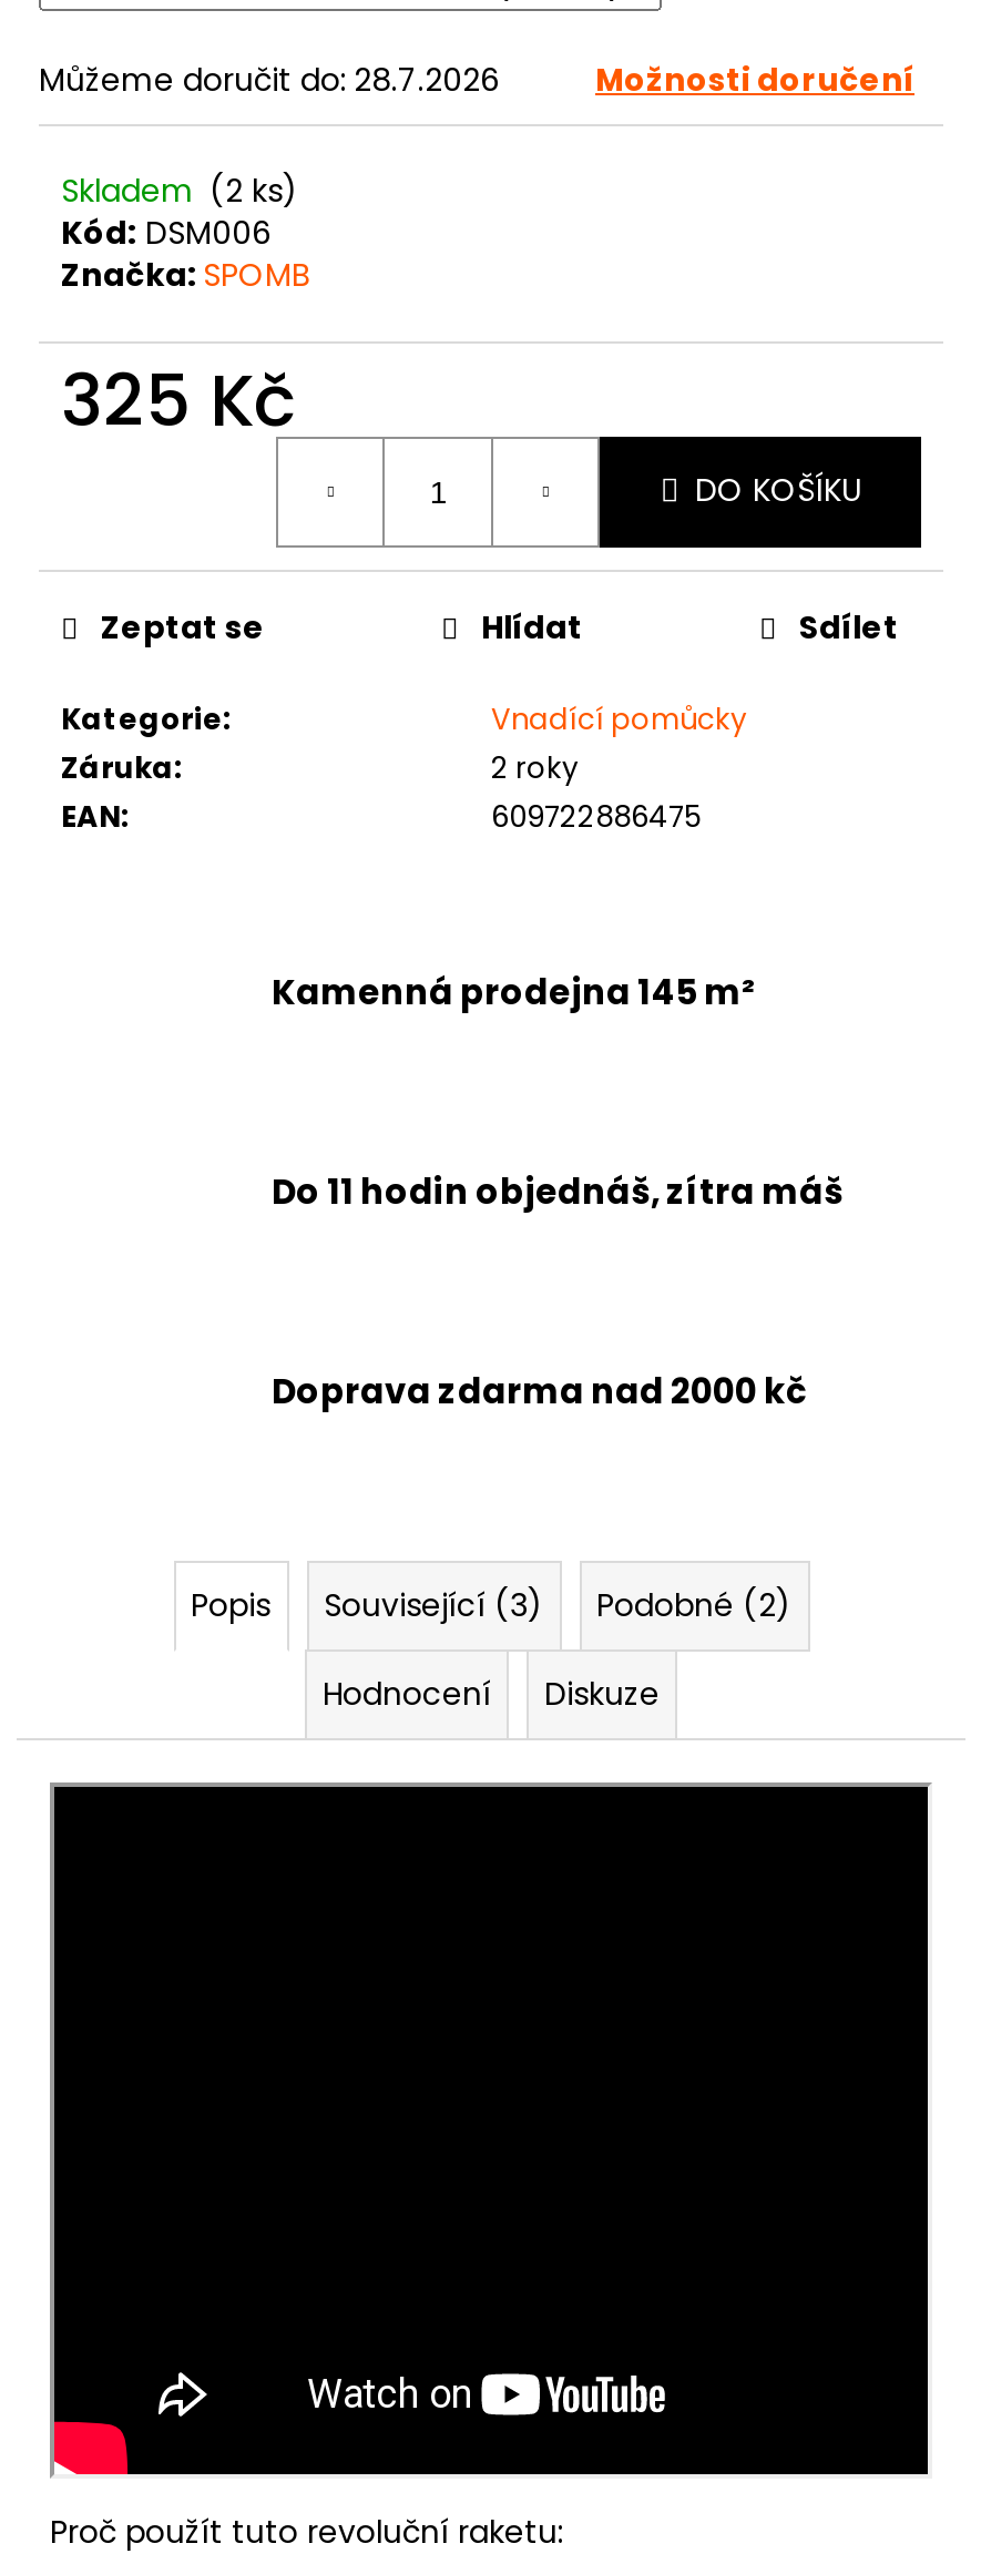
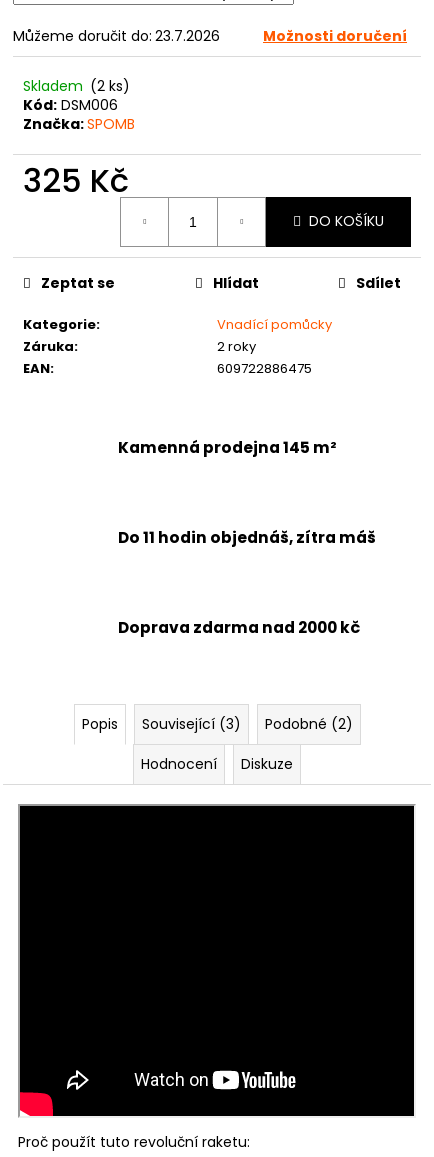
[39,57,500,101] Můžeme doručit do: 28.7.2026 -> [13,25,220,45] Můžeme doručit do: 23.7.2026

